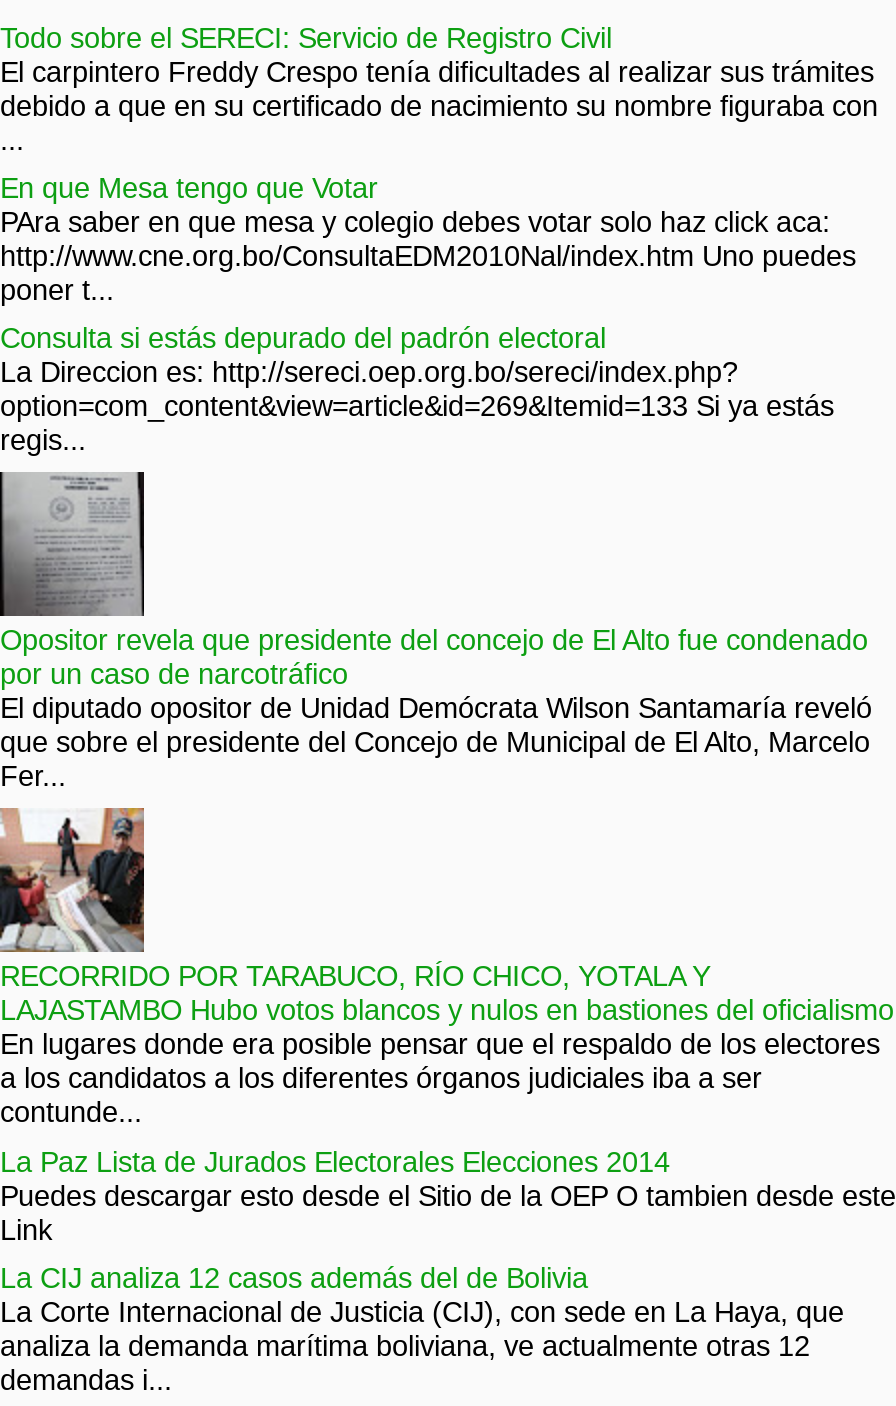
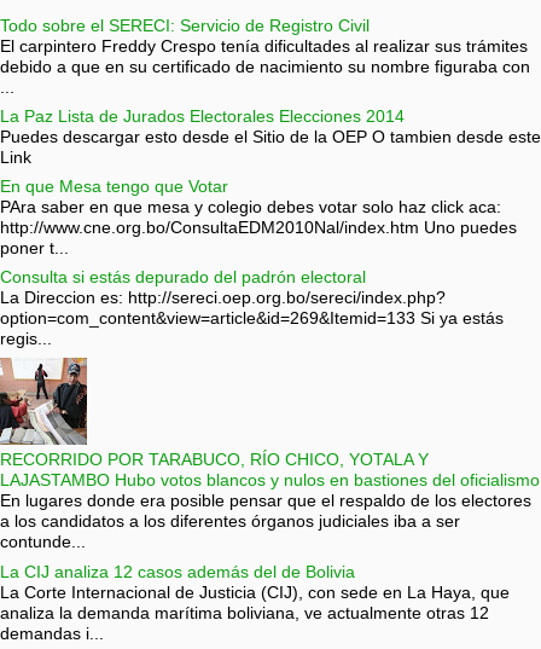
moved [0,172,856,456] -> [0,177,517,348]: En que Mesa tengo que Votar | PAra saber en que mesa y colegio debes votar solo haz click aca: | http://www.cne.org.bo/ConsultaEDM2010Nal/index.htm Uno puedes | poner t... | Consulta si estás depurado del padrón electoral | La Direccion es: http://sereci.oep.org.bo/sereci/index.php? | option=com_content&view=article&id=269&Itemid=133 Si ya estás | regis...
[0,472,872,793] [image] | Opositor revela que presidente del concejo de El Alto fue condenado | por un caso de narcotráfico | El diputado opositor de Unidad Demócrata Wilson Santamaría reveló | que sobre el presidente del Concejo de Municipal de El Alto, Marcelo | Fer... -> none
moved [0,1145,896,1245] -> [0,106,541,167]: La Paz Lista de Jurados Electorales Elecciones 2014 | Puedes descargar esto desde el Sitio de la OEP O tambien desde este | Link

